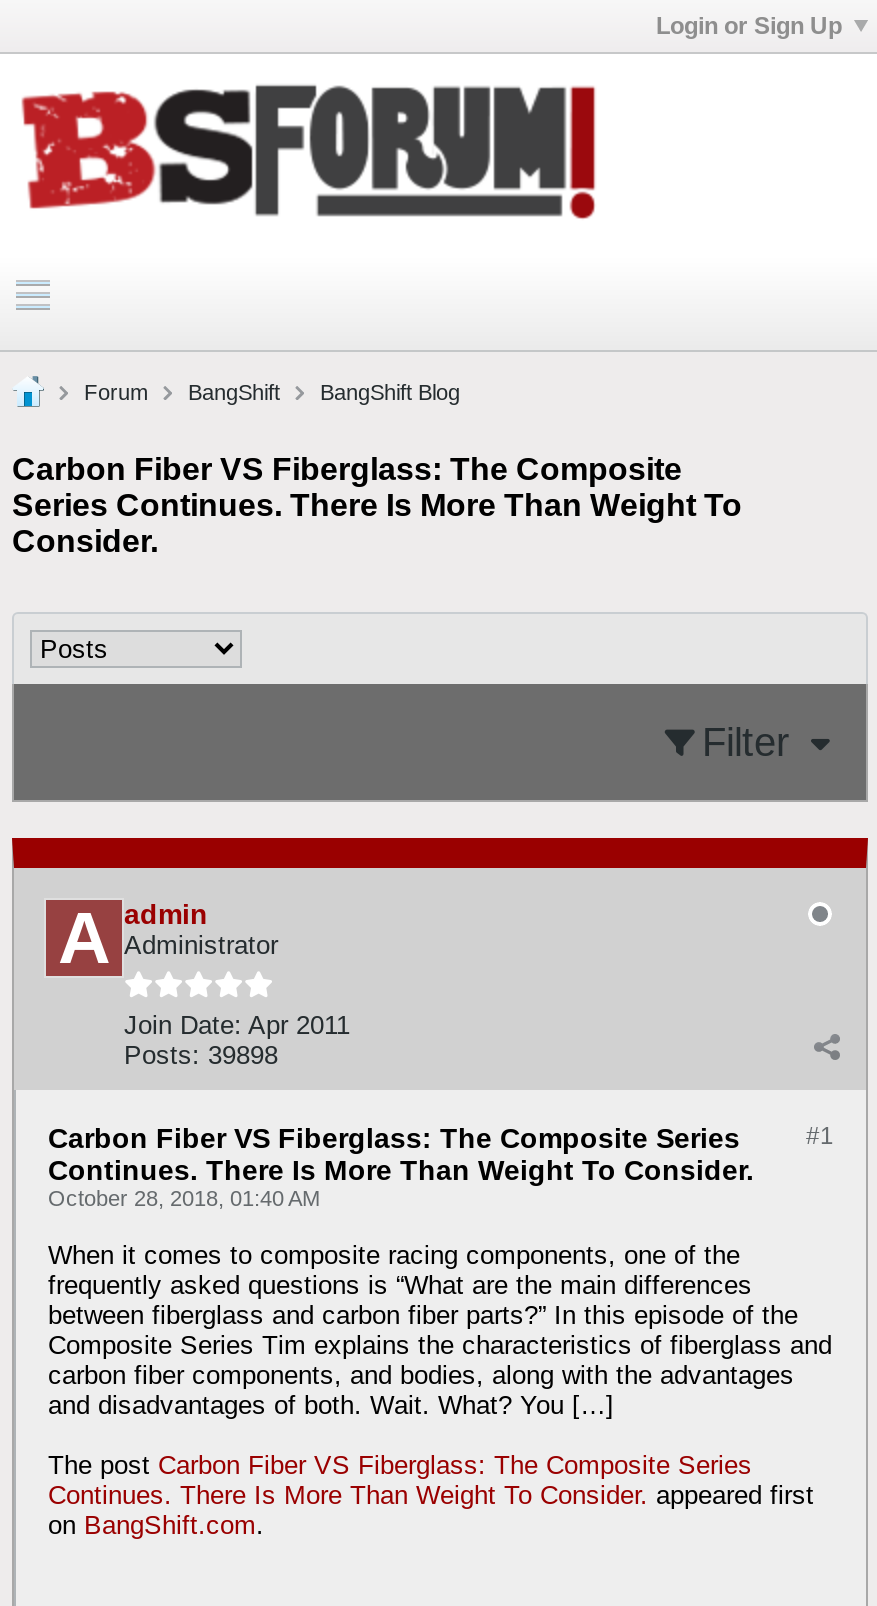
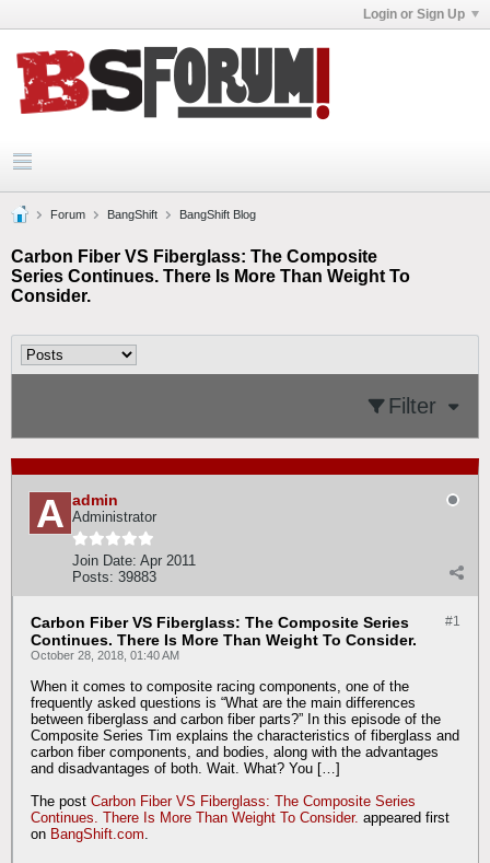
[124,1040,278,1070] Posts: 39898 -> [72,569,156,585] Posts: 39883

